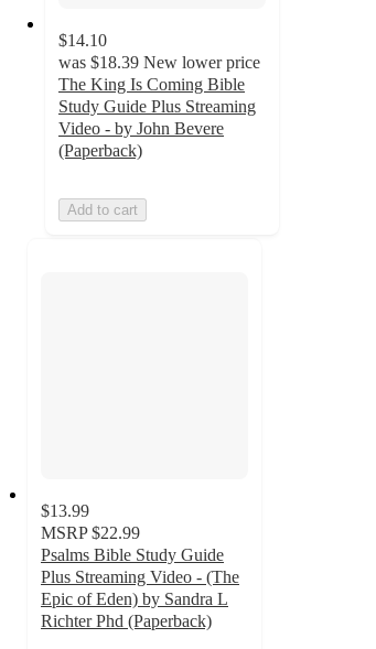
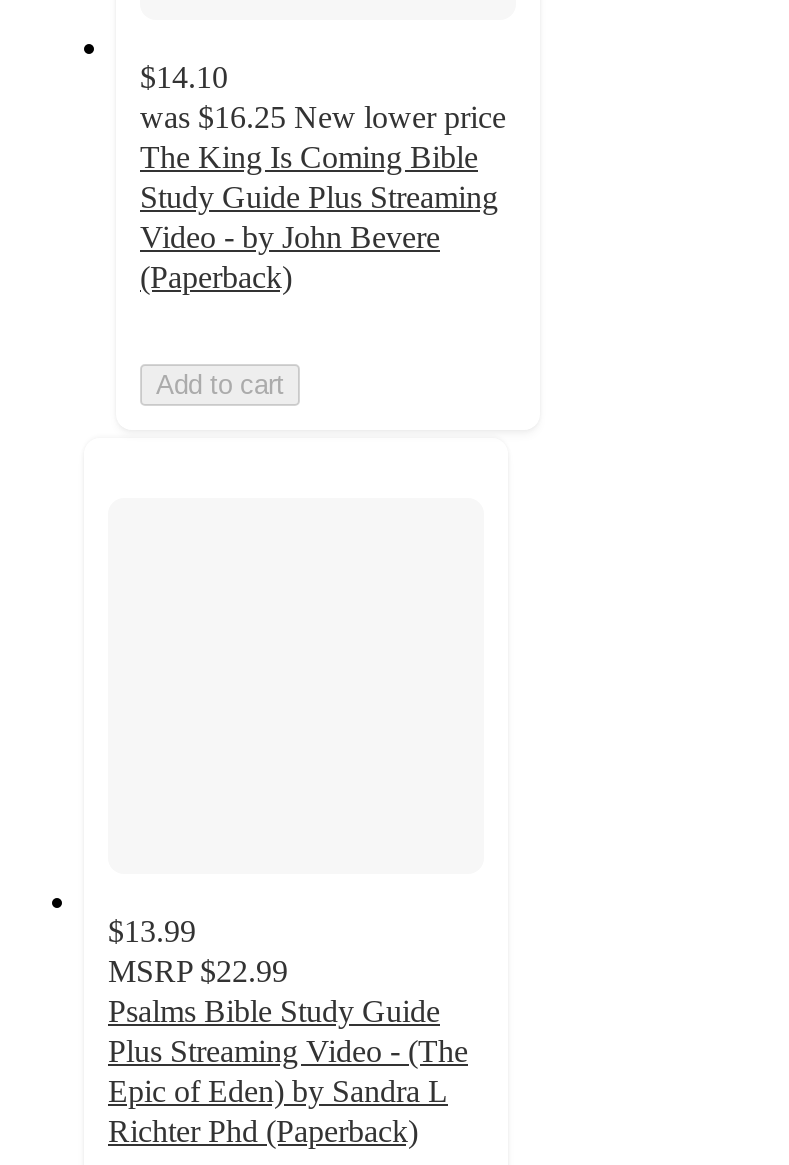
[58,53,260,71] was $18.39 New lower price -> [140,100,506,134] was $16.25 New lower price

